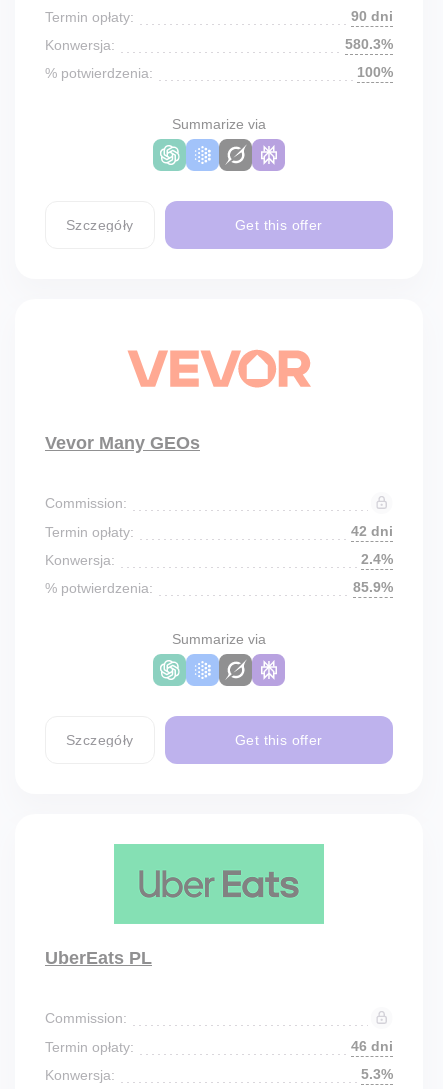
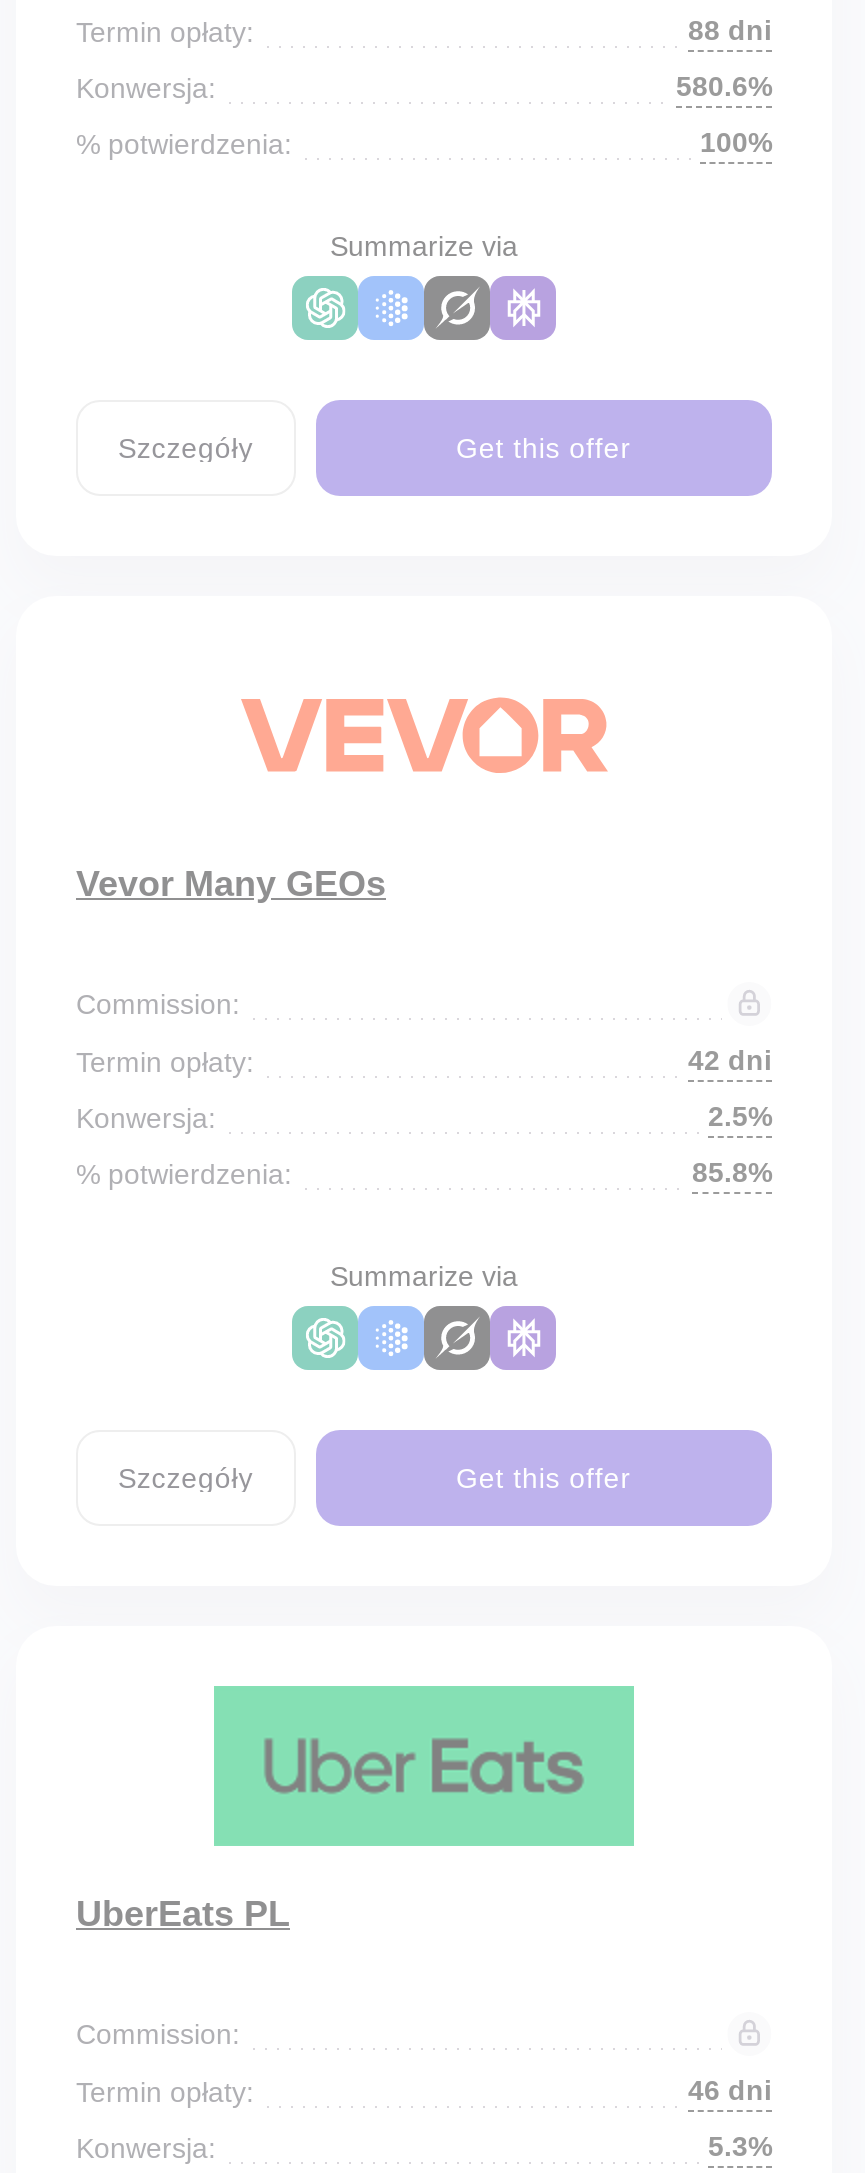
[351,8,393,24] 90 dni -> [688,14,772,46] 88 dni
[345,36,393,52] 580.3% -> [676,70,772,102] 580.6%
[361,551,393,567] 2.4% -> [708,1100,772,1132] 2.5%
[353,579,393,595] 85.9% -> [692,1156,772,1188] 85.8%

